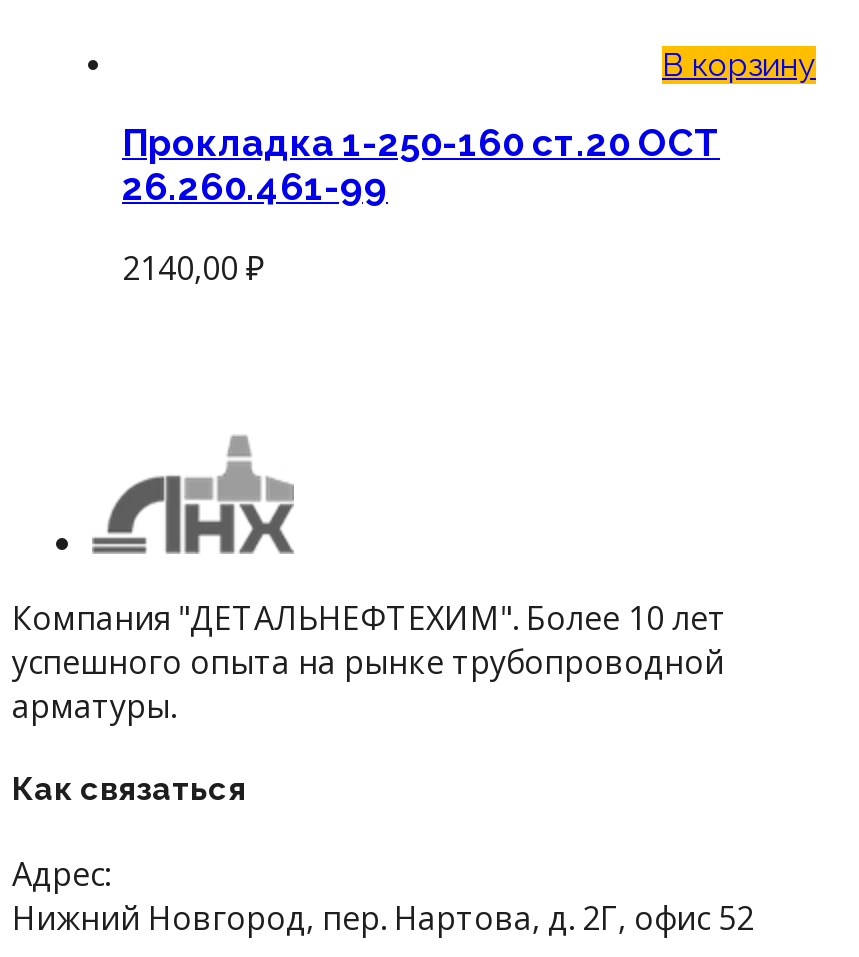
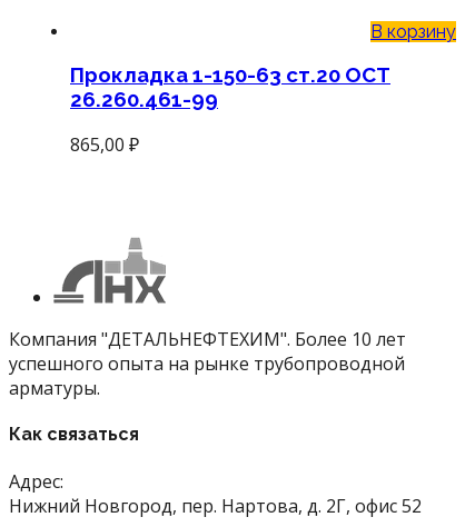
[122,121,720,165] Прокладка 1-250-160 ст.20 ОСТ -> [70,63,390,87] Прокладка 1-150-63 ст.20 ОСТ
[122,246,264,290] 2140,00 ₽ -> [70,132,139,157] 865,00 ₽

